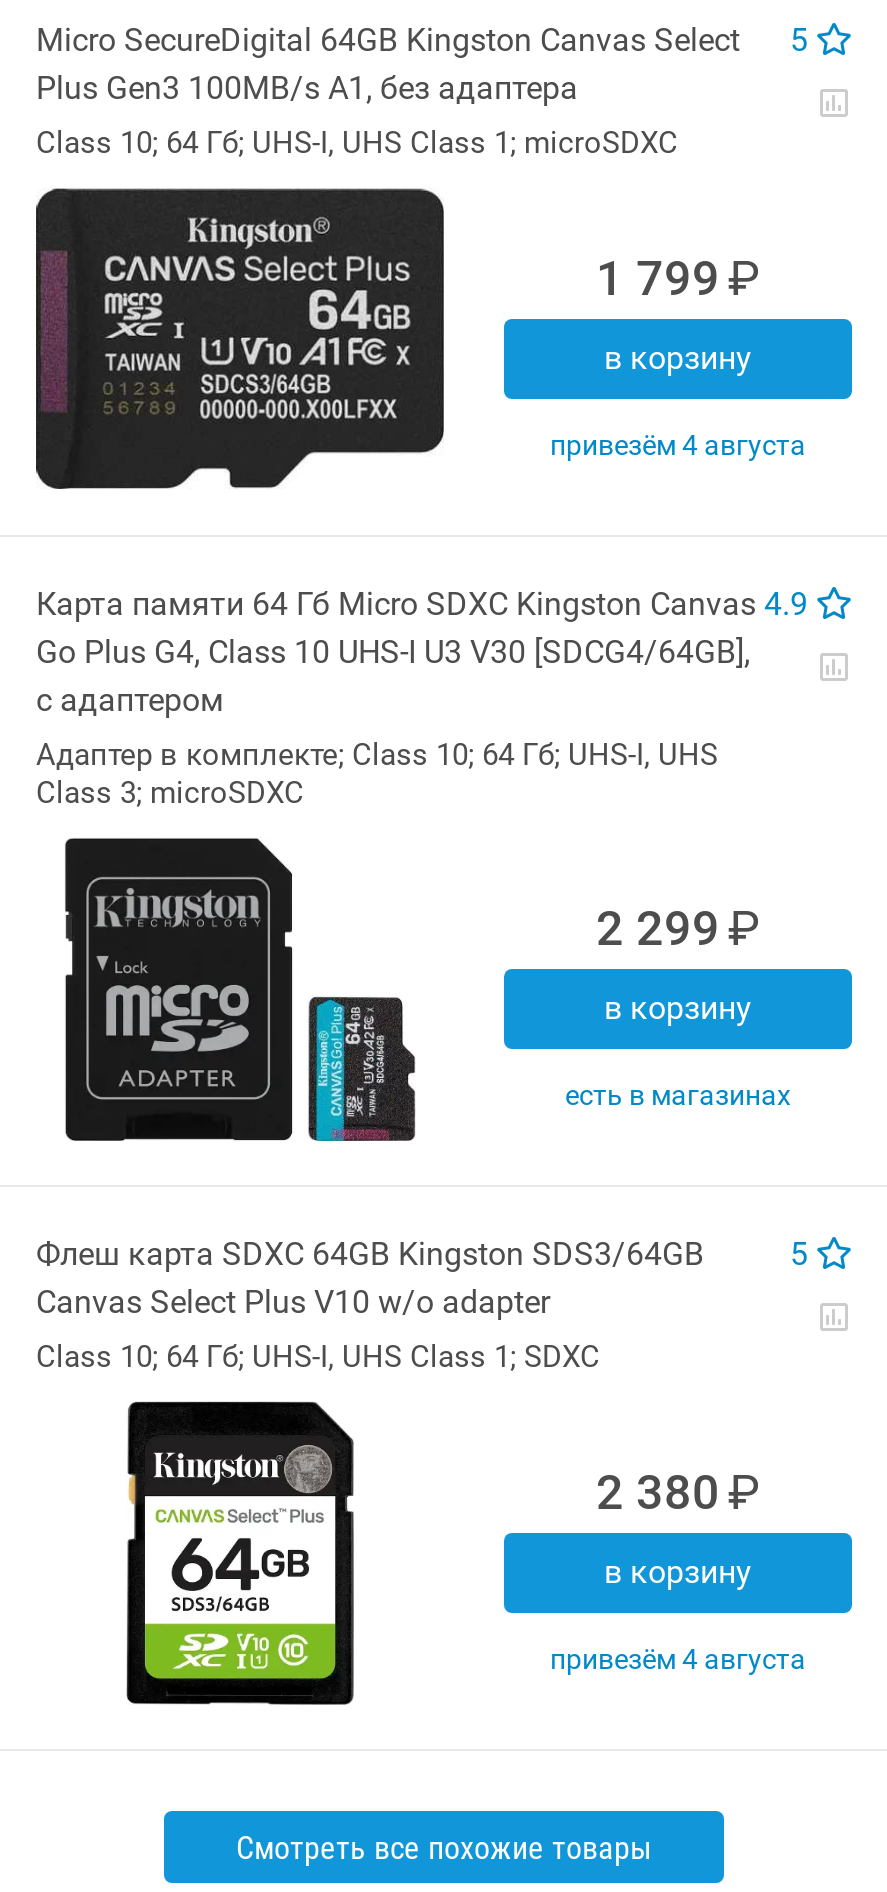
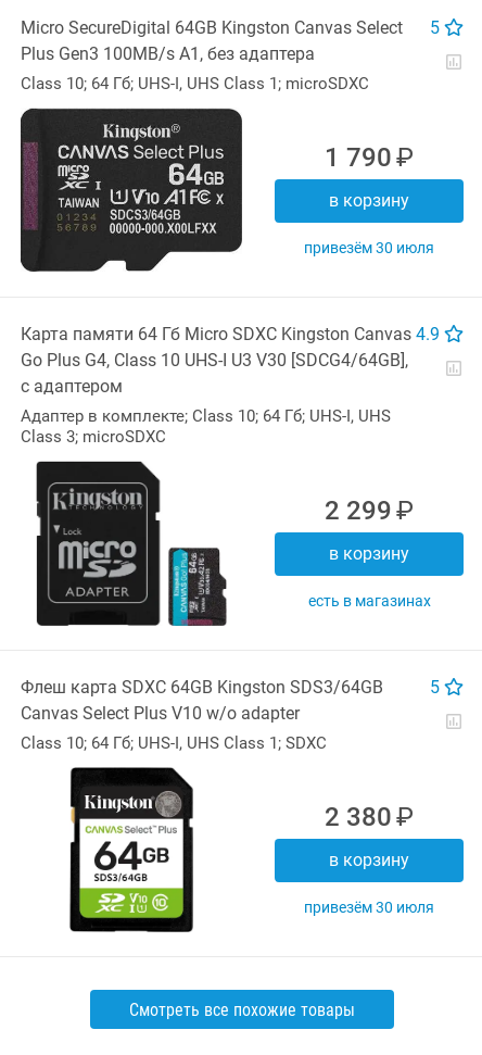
[596,251,720,307] 1 799 -> [325,142,392,173] 1 790
[566,429,806,461] Привезём 4 августа -> [313,239,434,256] Привезём 30 июля
[566,1643,806,1675] Привезём 4 августа -> [313,899,434,916] Привезём 30 июля

